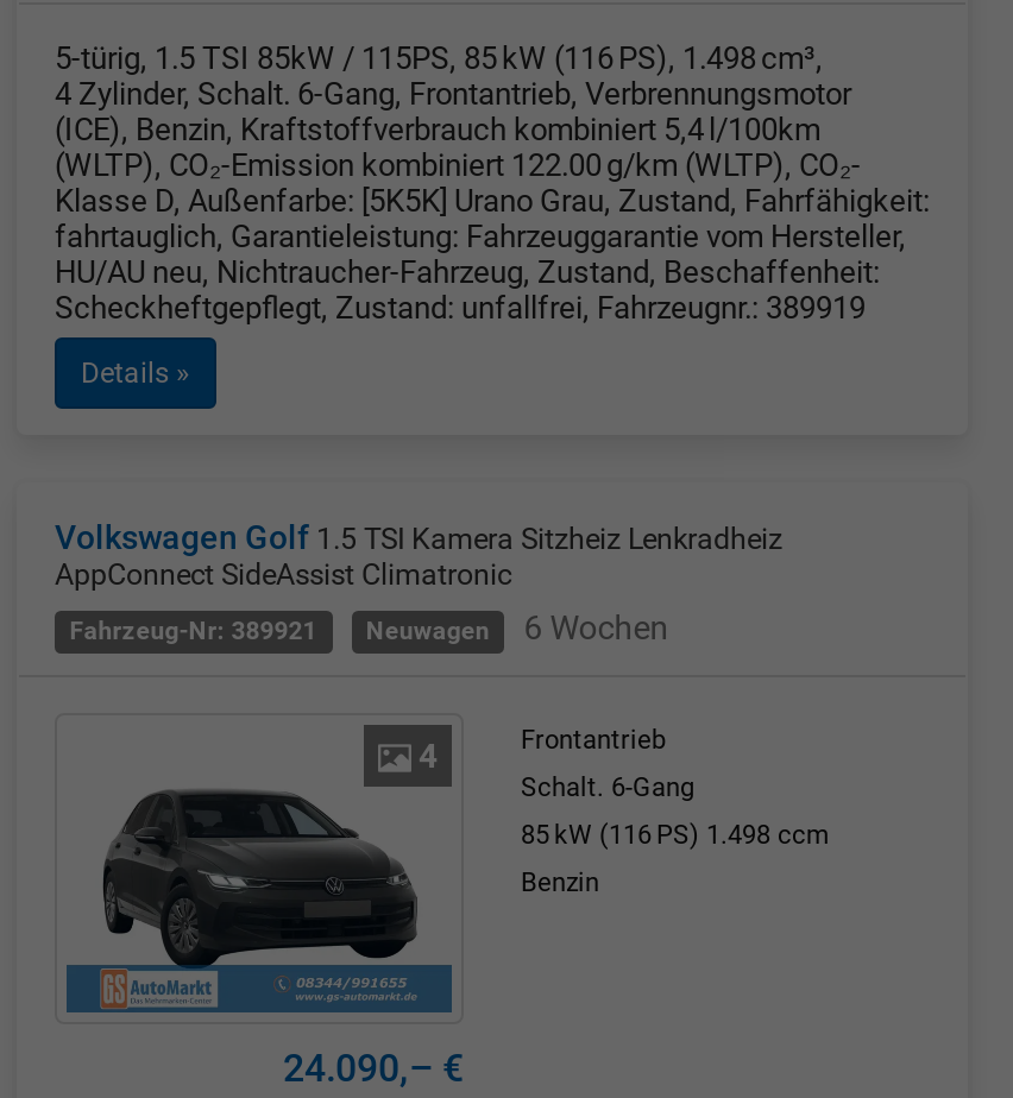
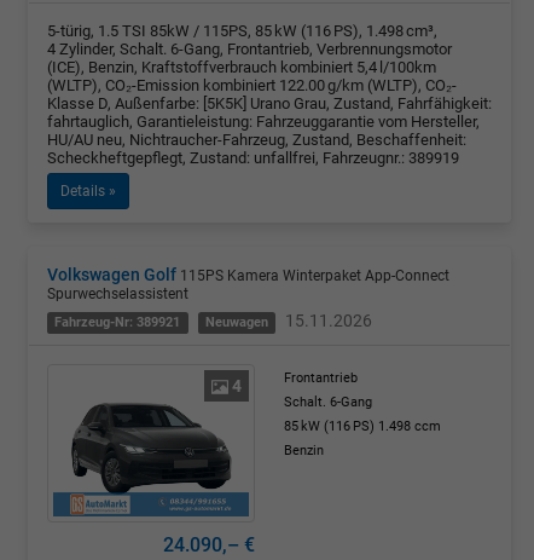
[55,518,782,592] Volkswagen Golf 1.5 TSI Kamera Sitzheiz Lenkradheiz | AppConnect SideAssist Climatronic -> [47,265,449,302] Volkswagen Golf 115PS Kamera Winterpaket App-Connect | Spurwechselassistent
[70,608,669,646] Fahrzeug-Nr: 389921 Neuwagen 6 Wochen -> [55,311,372,330] Fahrzeug-Nr: 389921 Neuwagen 15.11.2026

